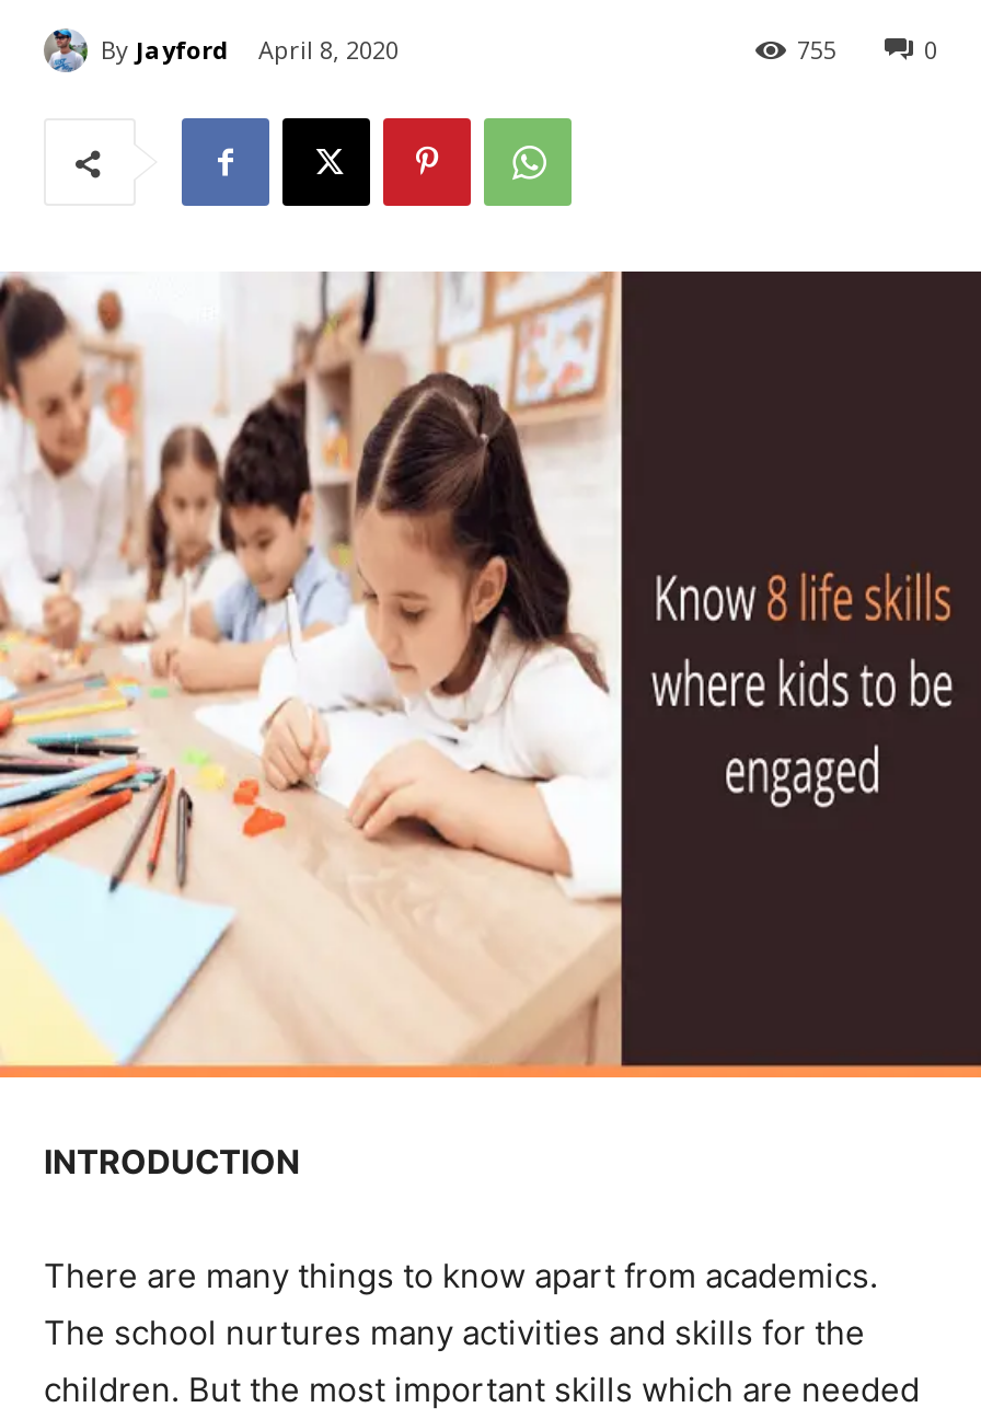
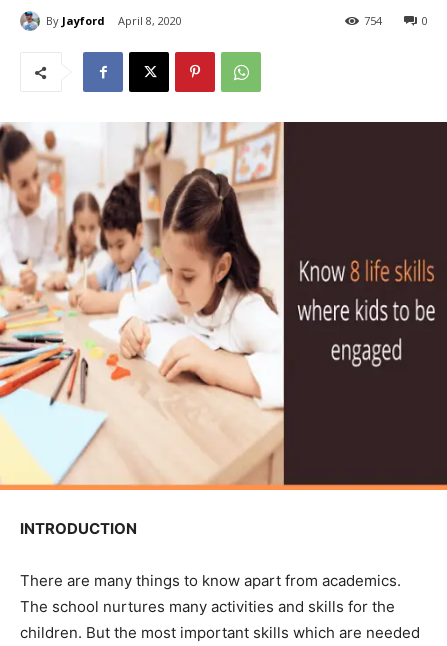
[797,33,836,66] 755 -> [364,13,382,28] 754

